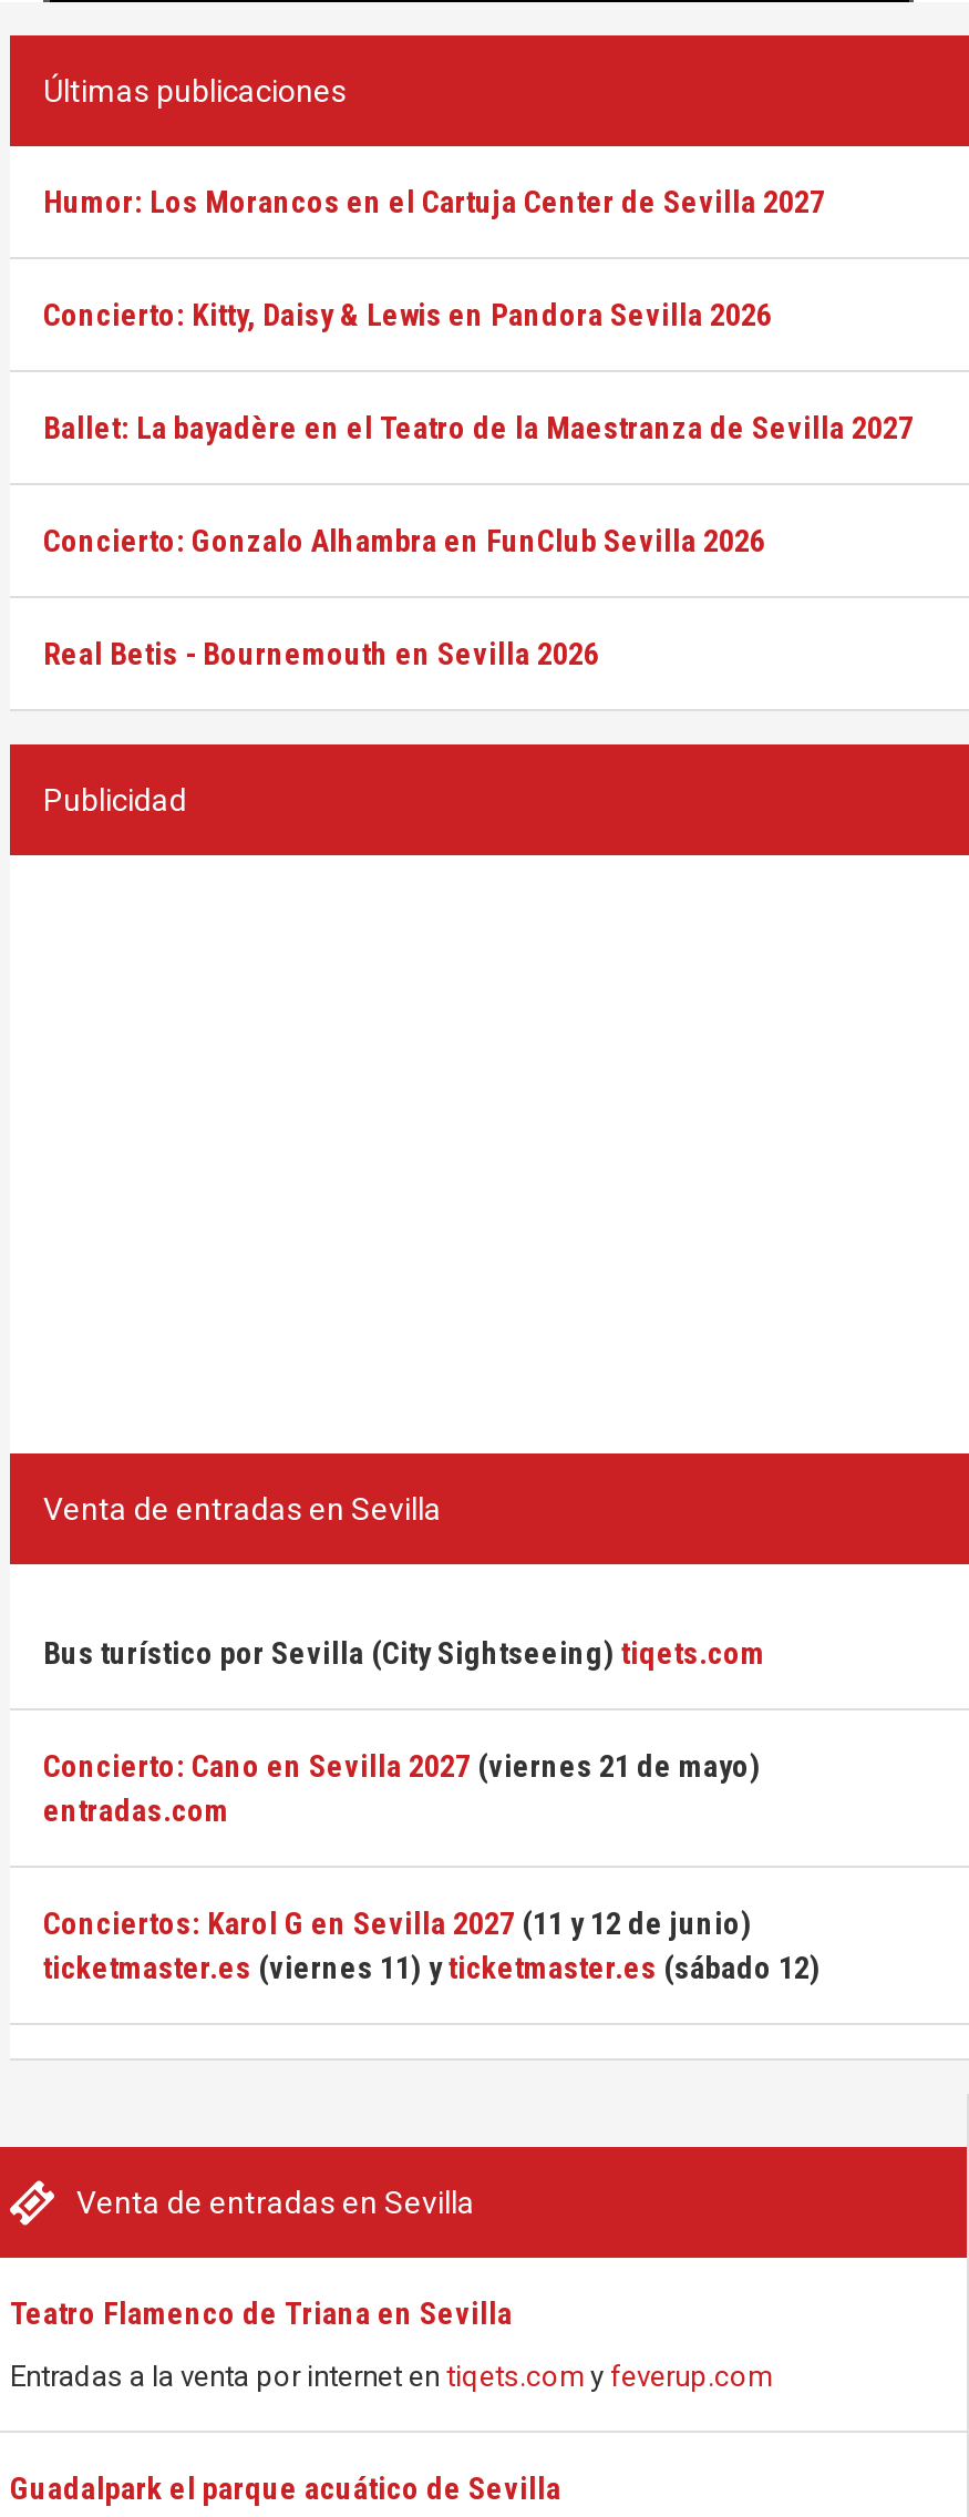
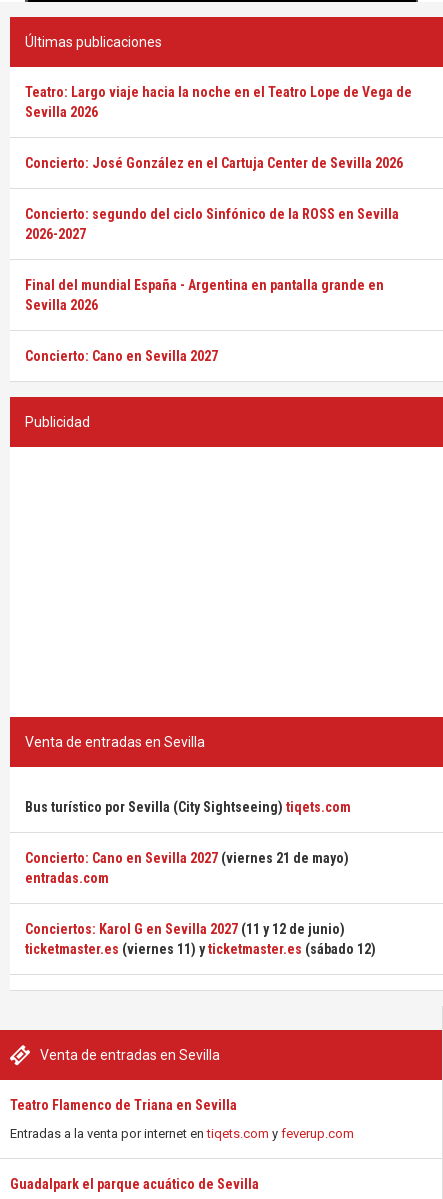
[43,184,825,219] Humor: Los Morancos en el Cartuja Center de Sevilla 2027 -> [25,84,412,120] Teatro: Largo viaje hacia la noche en el Teatro Lope de Vega de | Sevilla 2026
[43,297,772,332] Concierto: Kitty, Daisy & Lewis en Pandora Sevilla 2026 -> [25,155,403,171] Concierto: José González en el Cartuja Center de Sevilla 2026
[43,410,914,445] Ballet: La bayadère en el Teatro de la Maestranza de Sevilla 2027 -> [25,206,399,242] Concierto: segundo del ciclo Sinfónico de la ROSS en Sevilla | 2026-2027
[43,523,765,558] Concierto: Gonzalo Alhambra en FunClub Sevilla 2026 -> [25,277,384,313] Final del mundial España - Argentina en pantalla grande en | Sevilla 2026
[43,636,599,671] Real Betis - Bournemouth en Sevilla 2026 -> [25,348,218,364] Concierto: Cano en Sevilla 2027

